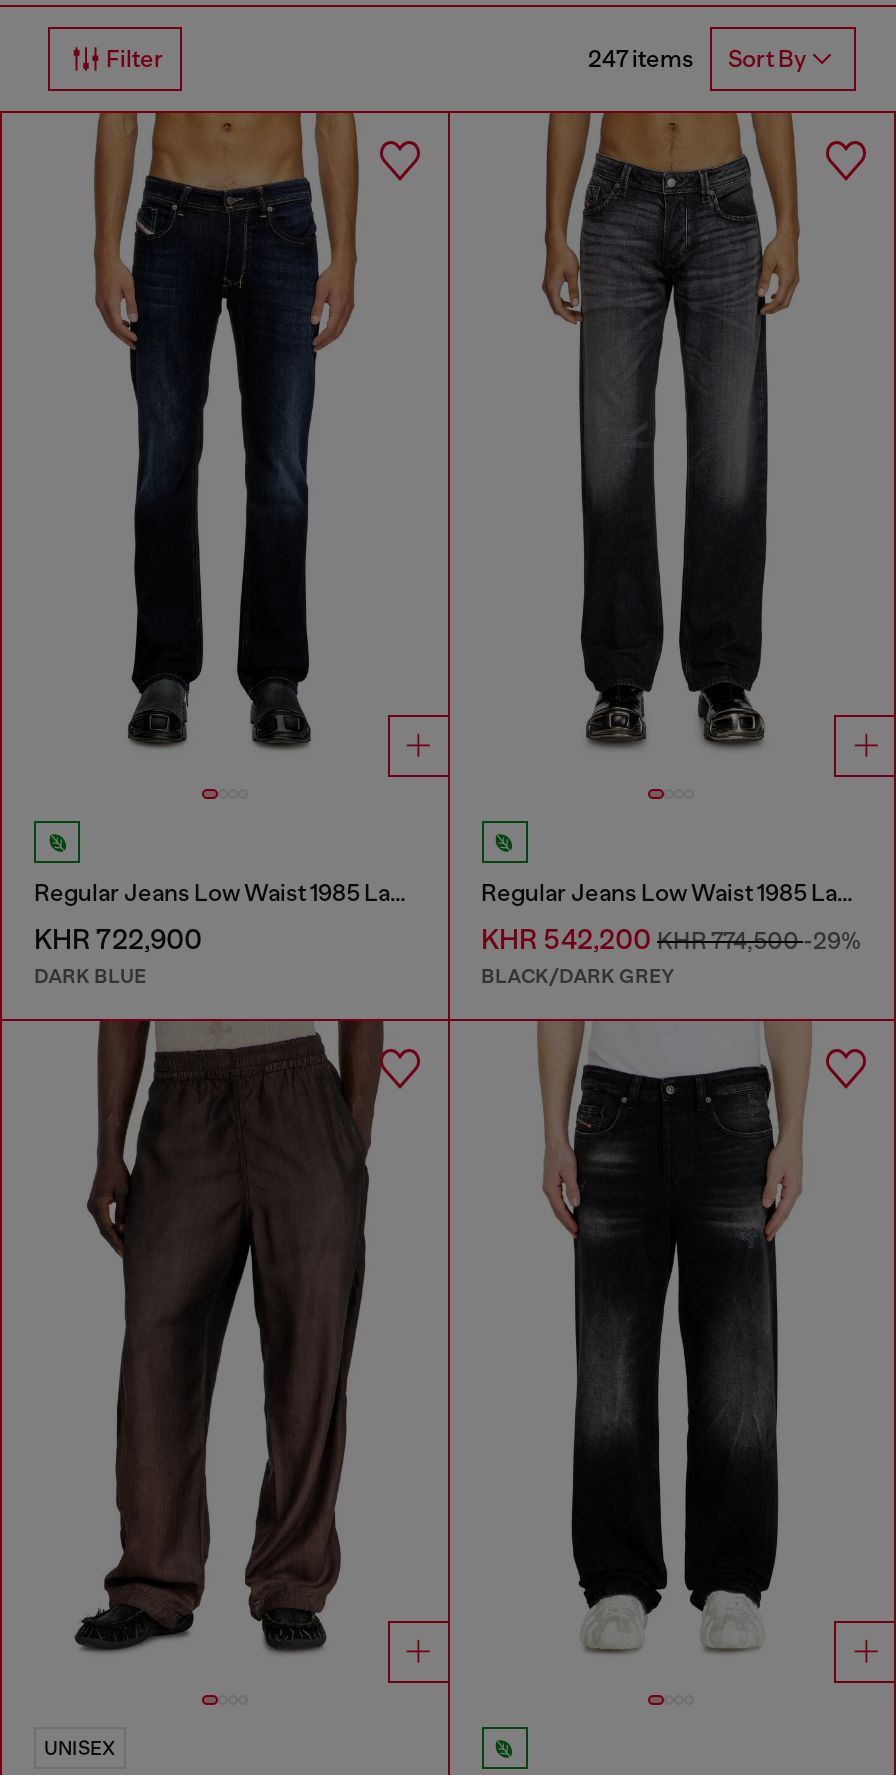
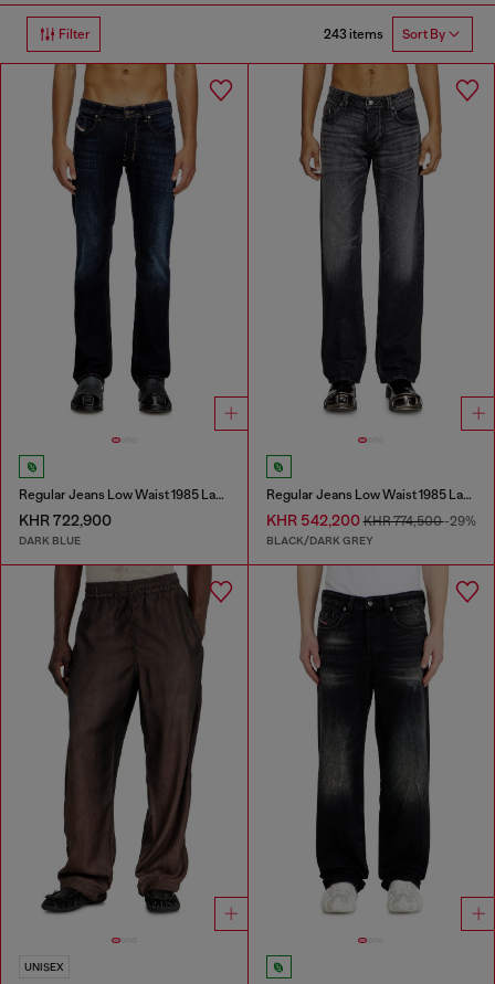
[588,45,806,74] 247 items Sort By -> [324,26,445,42] 243 items Sort By

